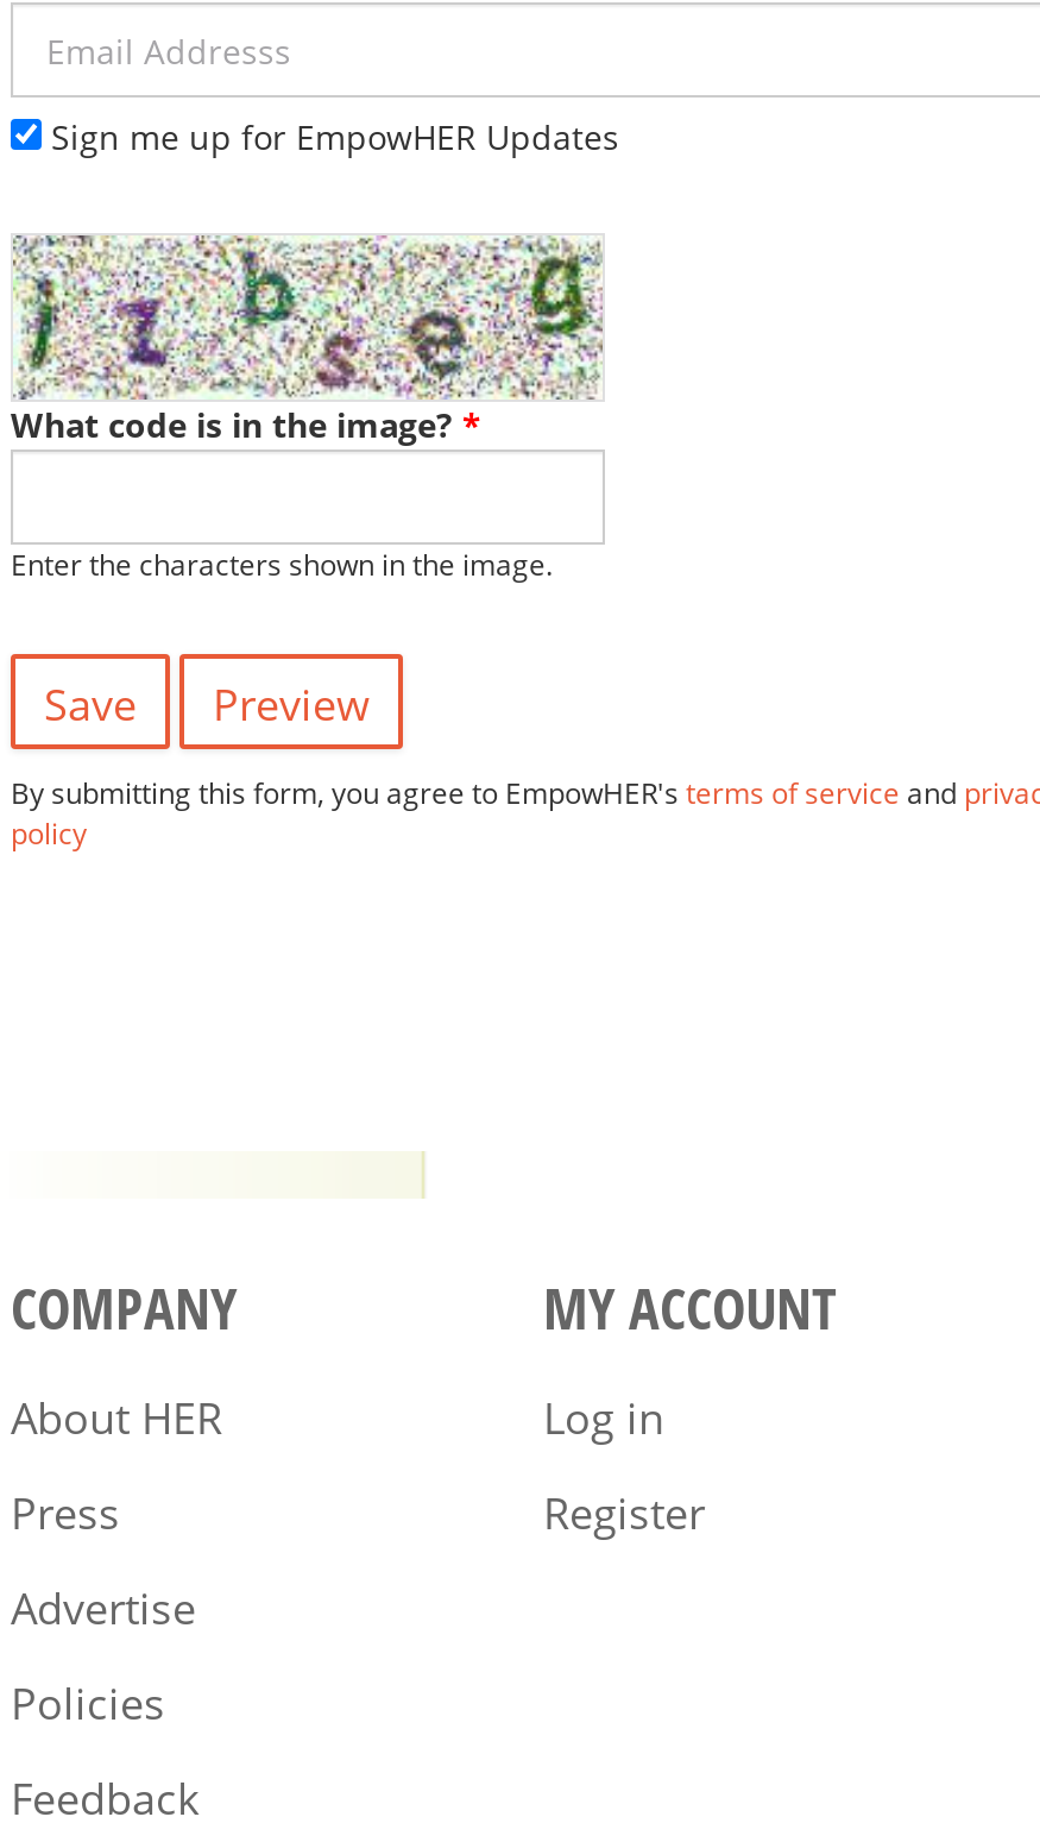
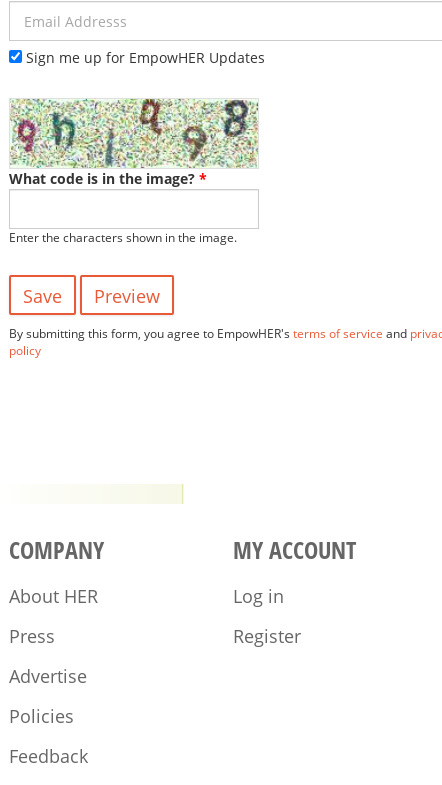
[13,233,603,400] [image] -> [9,98,258,168] [image]

